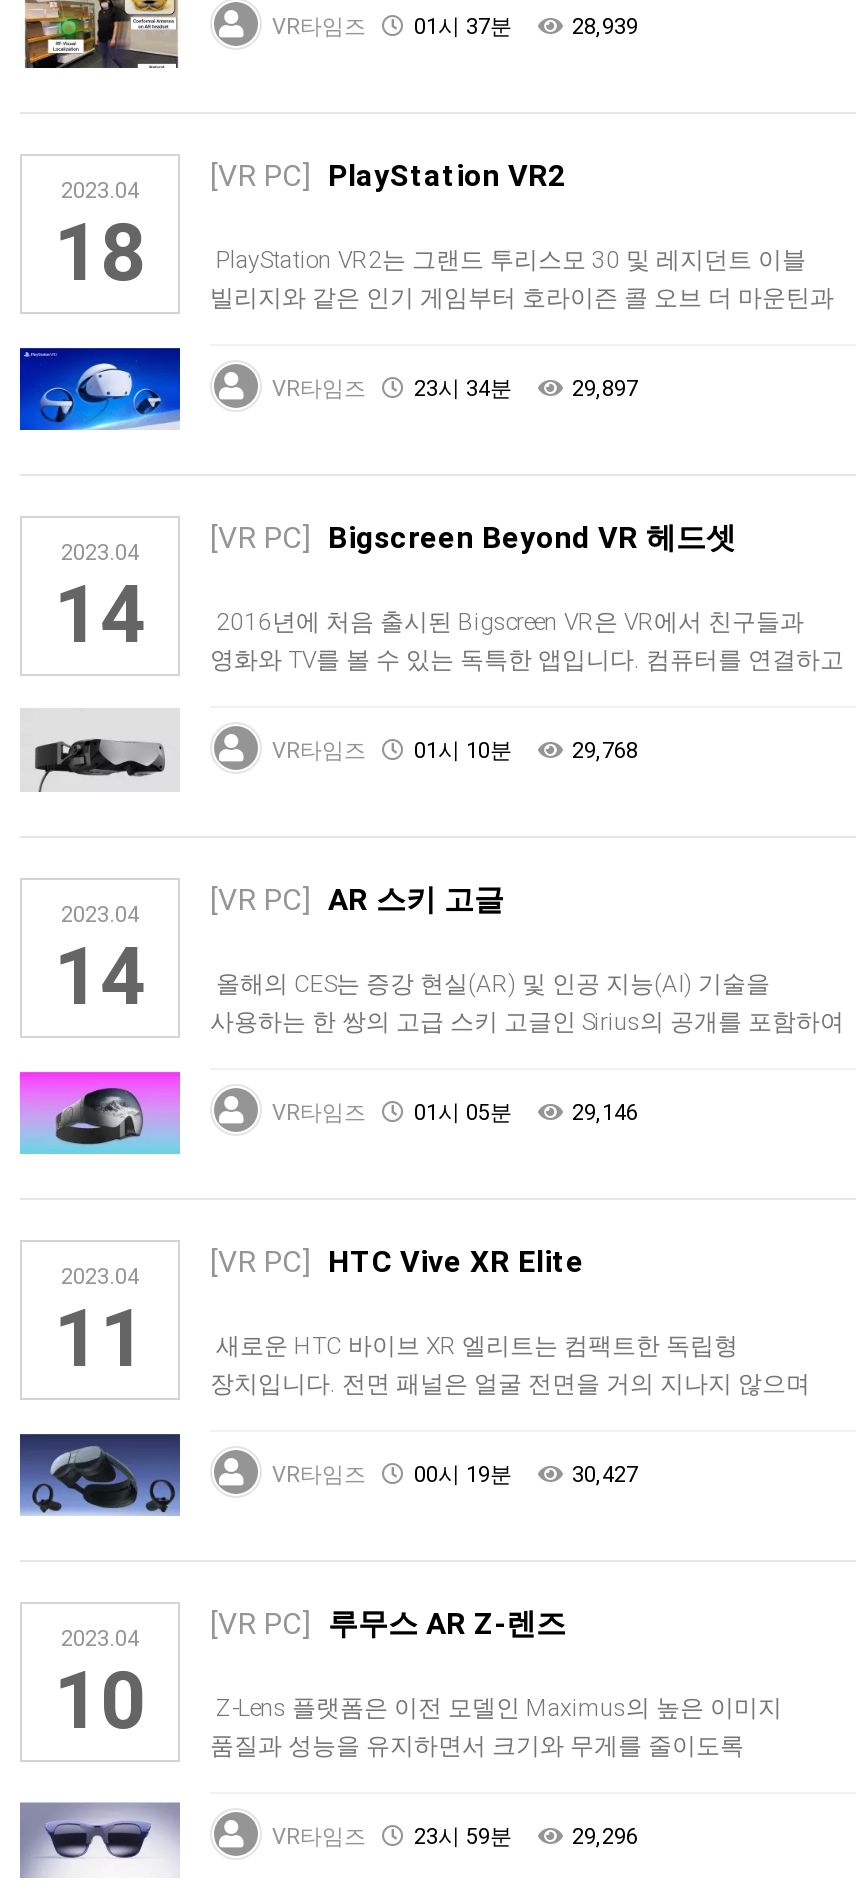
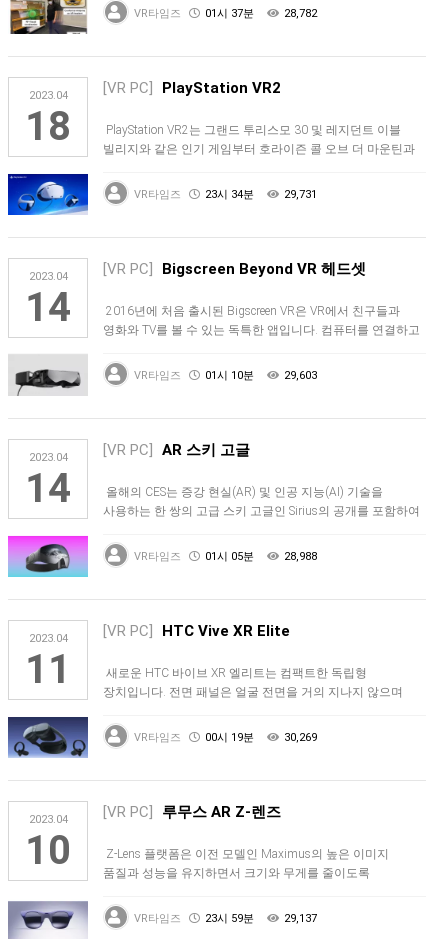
[572,14,638,40] 28,939 -> [284,7,317,20] 28,782
[572,376,638,402] 29,897 -> [284,188,317,201] 29,731
[572,738,638,764] 29,768 -> [284,369,317,382] 29,603
[572,1100,638,1126] 29,146 -> [284,550,317,563] 28,988
[572,1462,638,1488] 30,427 -> [284,731,317,744] 30,269
[572,1824,638,1850] 29,296 -> [284,912,317,925] 29,137

